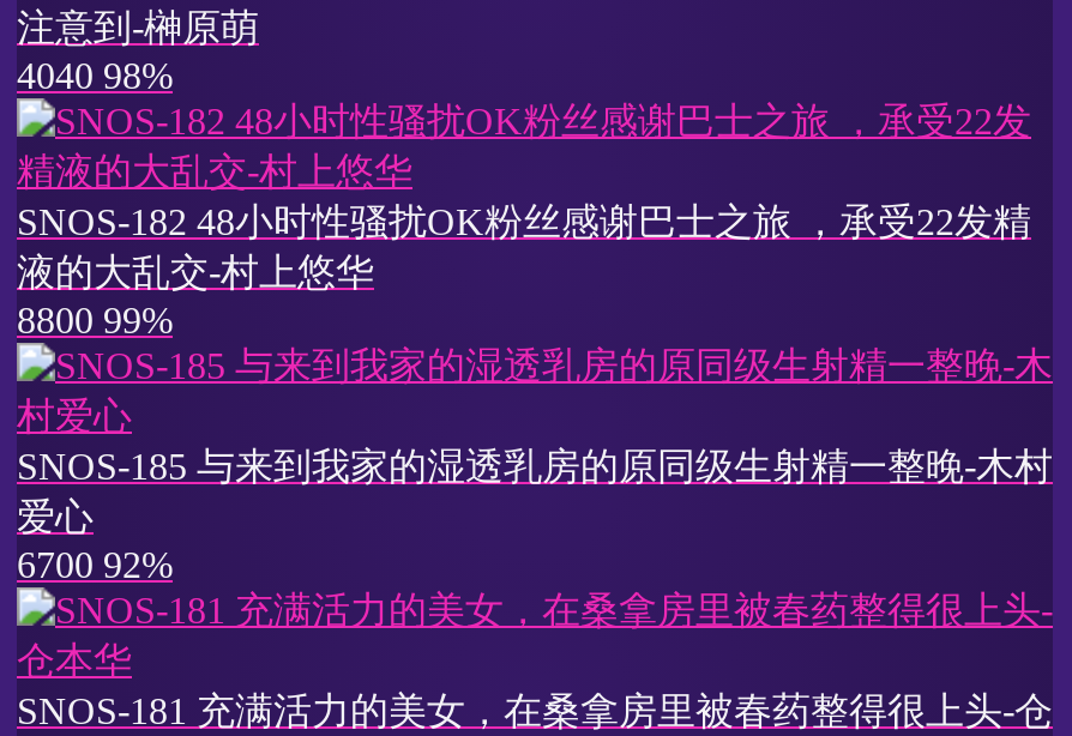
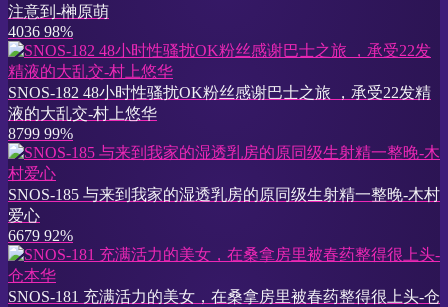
[17,54,173,95] 4040 98% -> [8,23,73,40] 4036 98%
[17,299,173,340] 8800 99% -> [8,125,73,142] 8799 99%
[17,543,173,584] 6700 92% -> [8,227,73,244] 6679 92%

